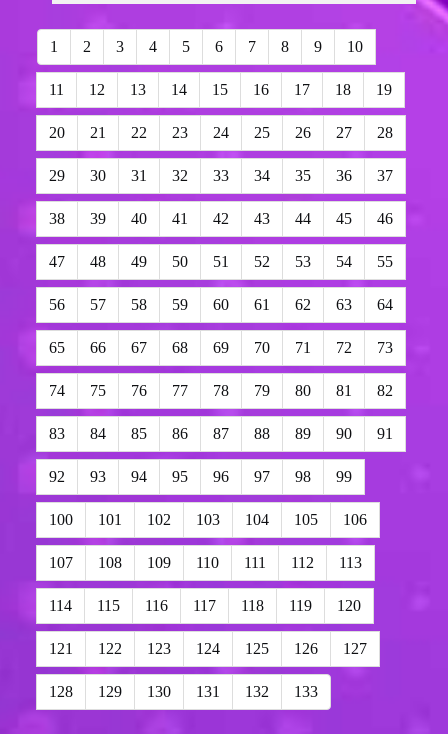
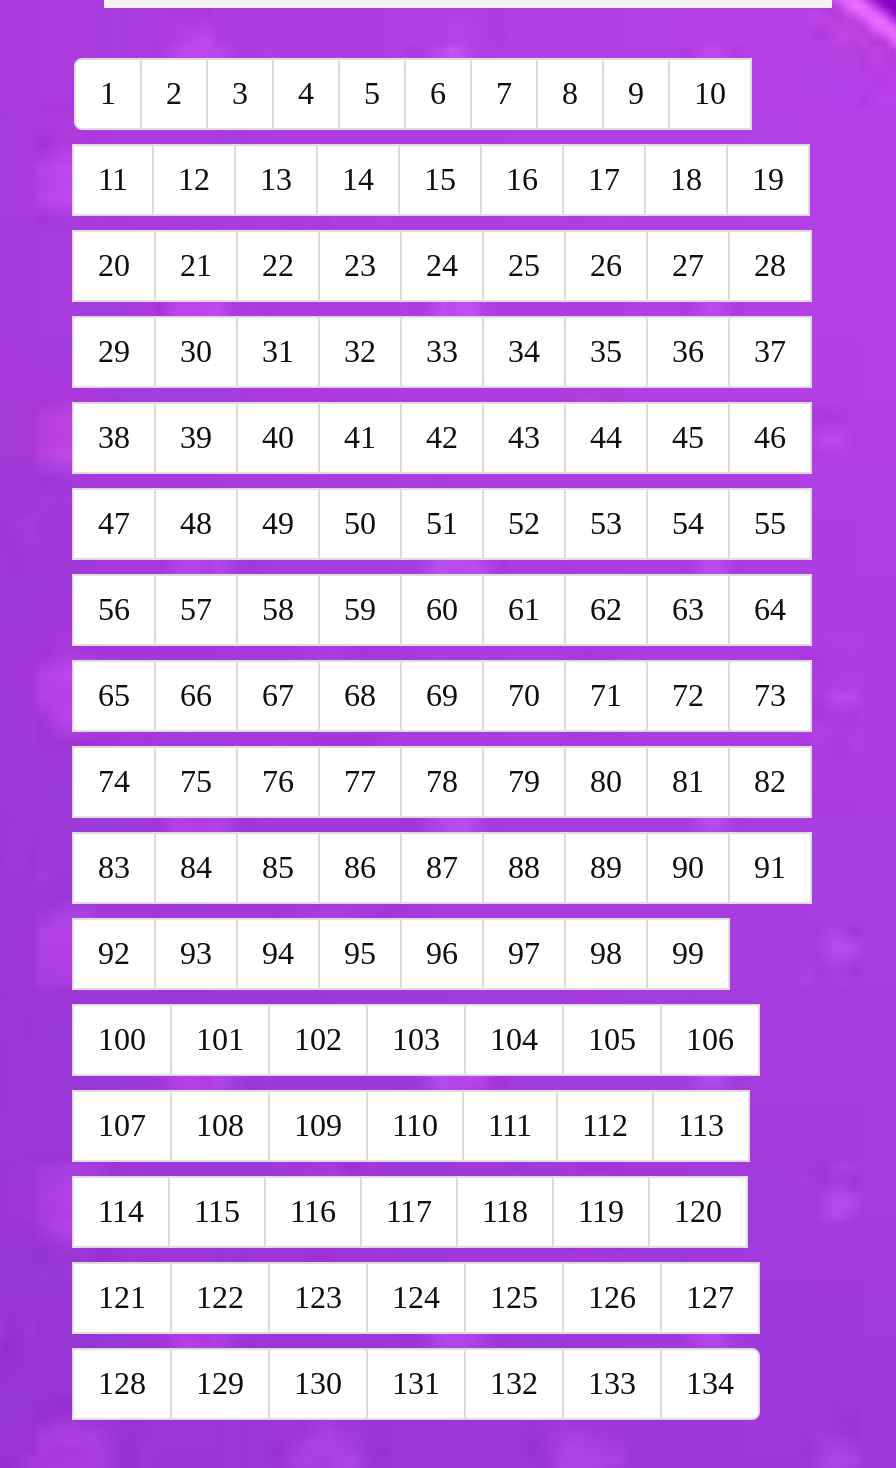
none -> [686,1365,734,1399] 134

